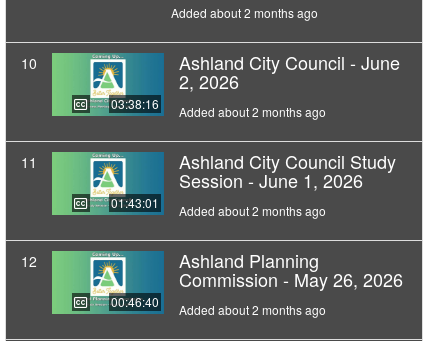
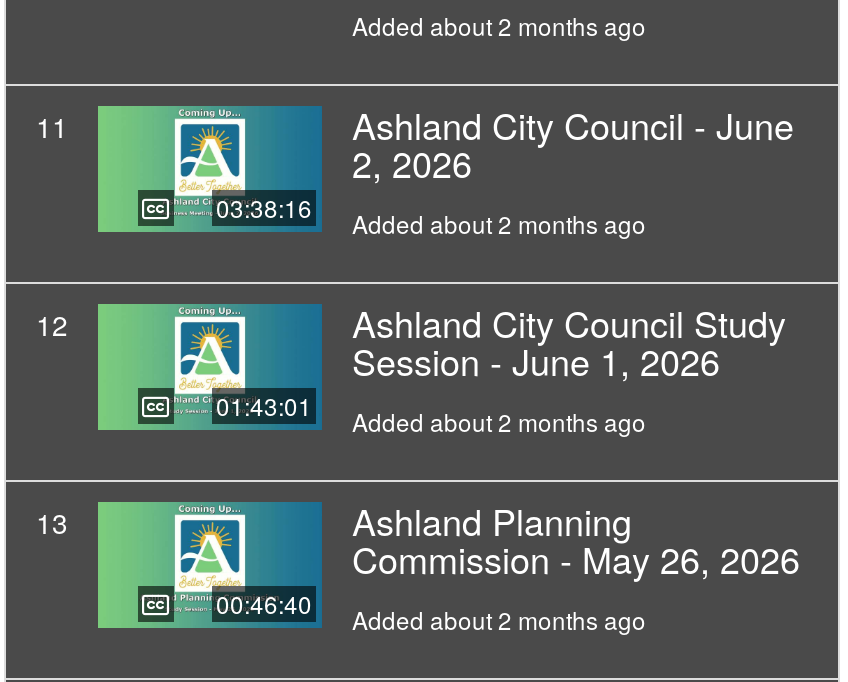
[21,53,37,73] 10 -> [36,107,68,147] 11
[21,152,37,172] 11 -> [36,305,68,345] 12
[21,251,37,271] 12 -> [36,503,68,543] 13

